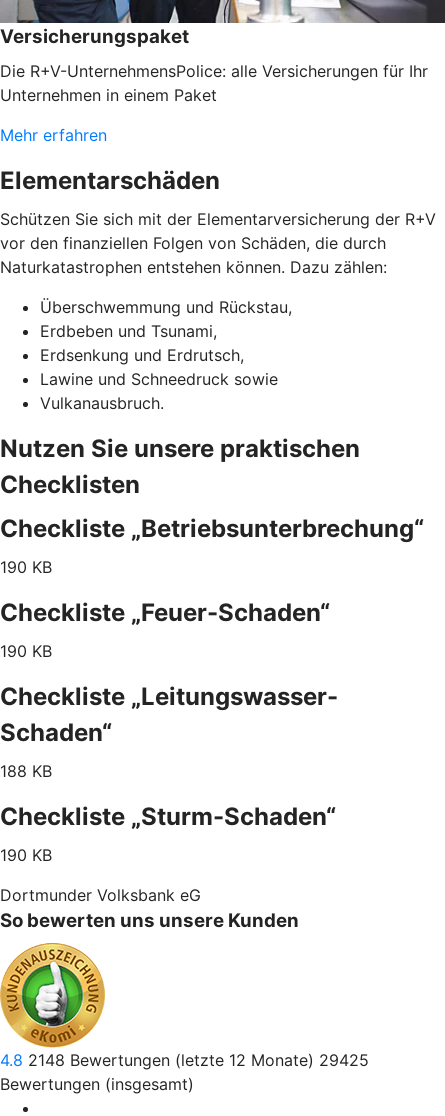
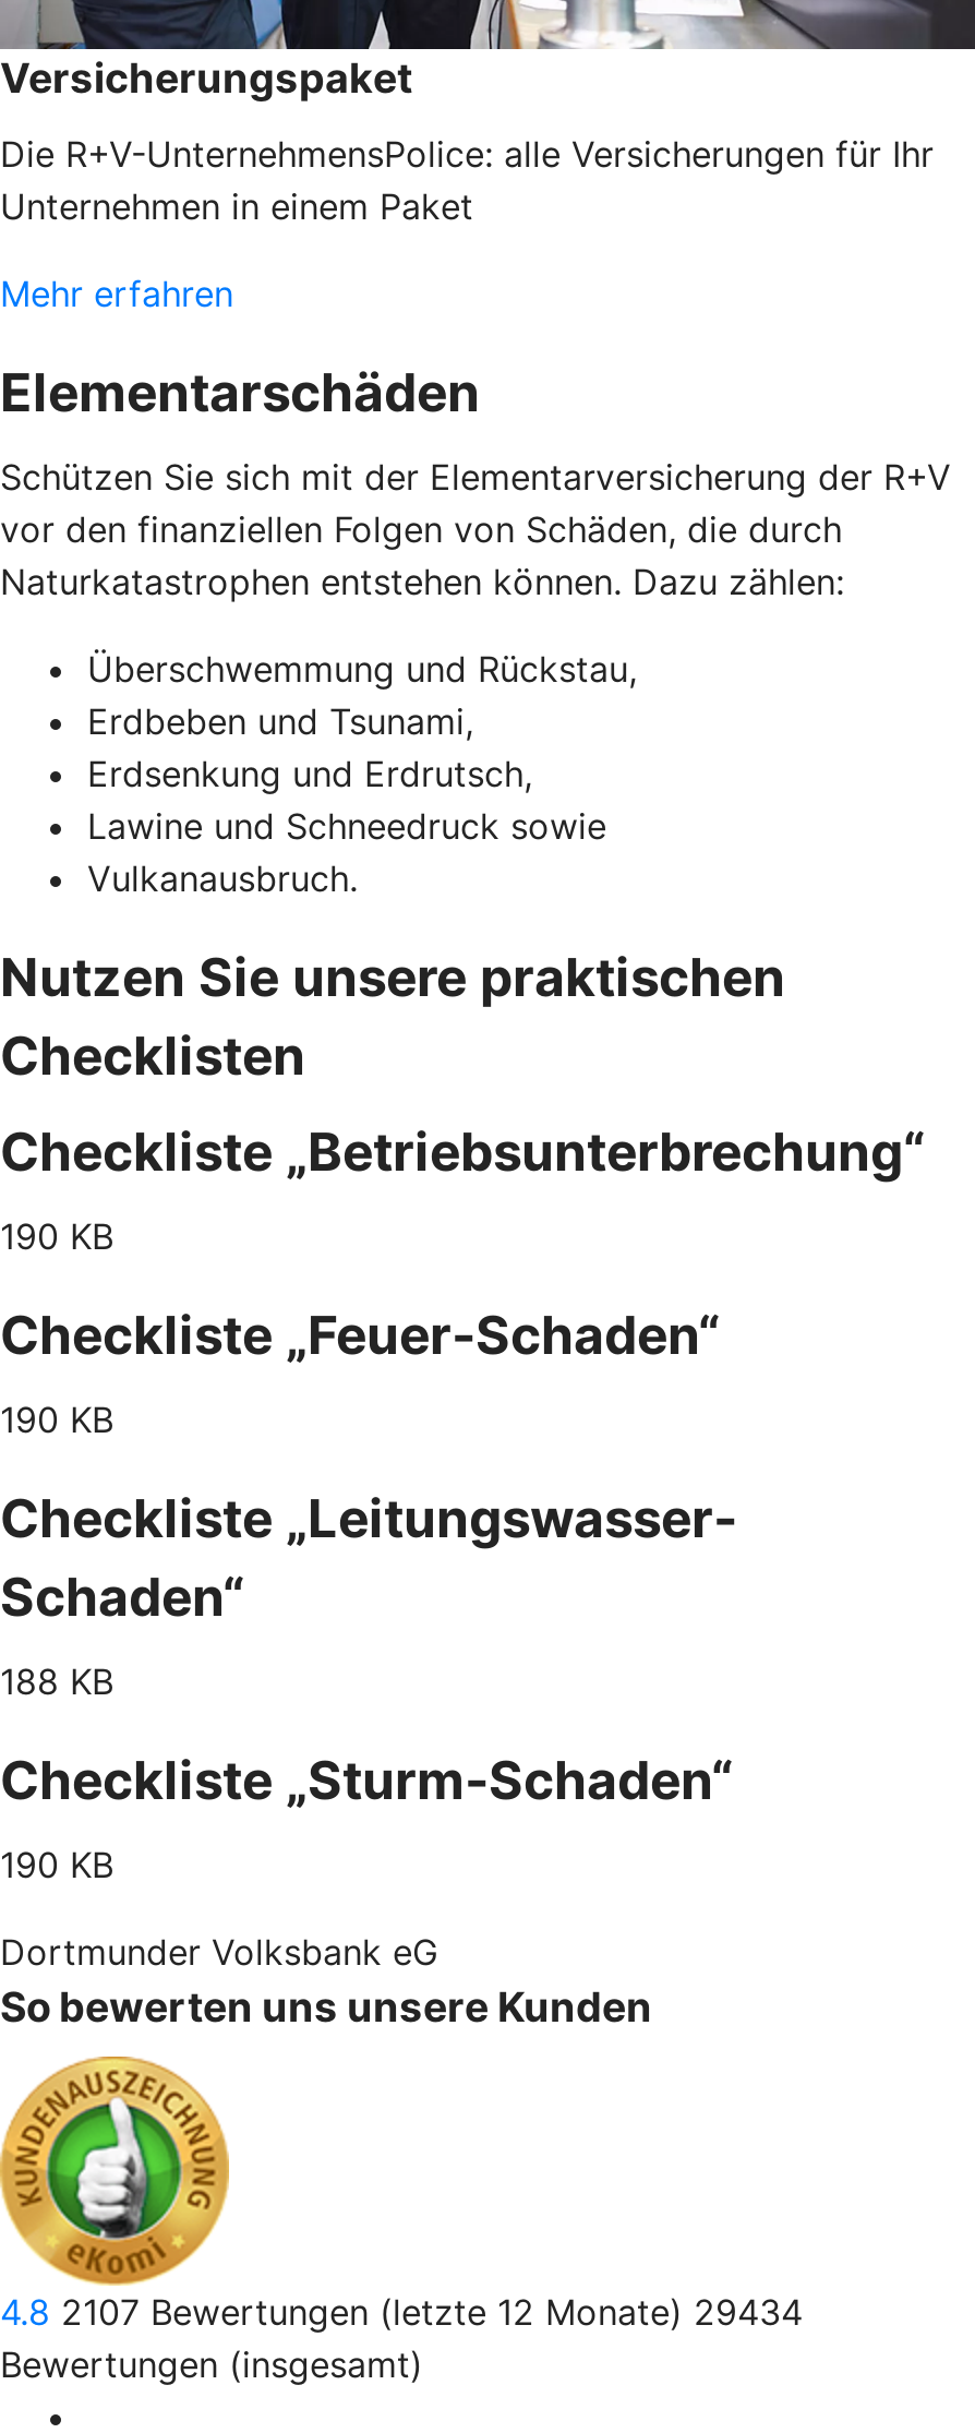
[0,1050,369,1070] 4.8 2148 Bewertungen (letzte 12 Monate) 29425 -> [0,2291,803,2335] 4.8 2107 Bewertungen (letzte 12 Monate) 29434

